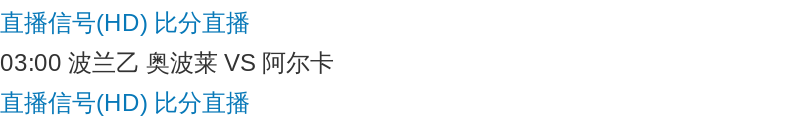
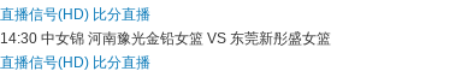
[0,49,334,77] 03:00 波兰乙奥波莱 VS 阿尔卡 -> [0,30,331,47] 14:30 中女锦河南豫光金铅女篮 VS 东莞新彤盛女篮

